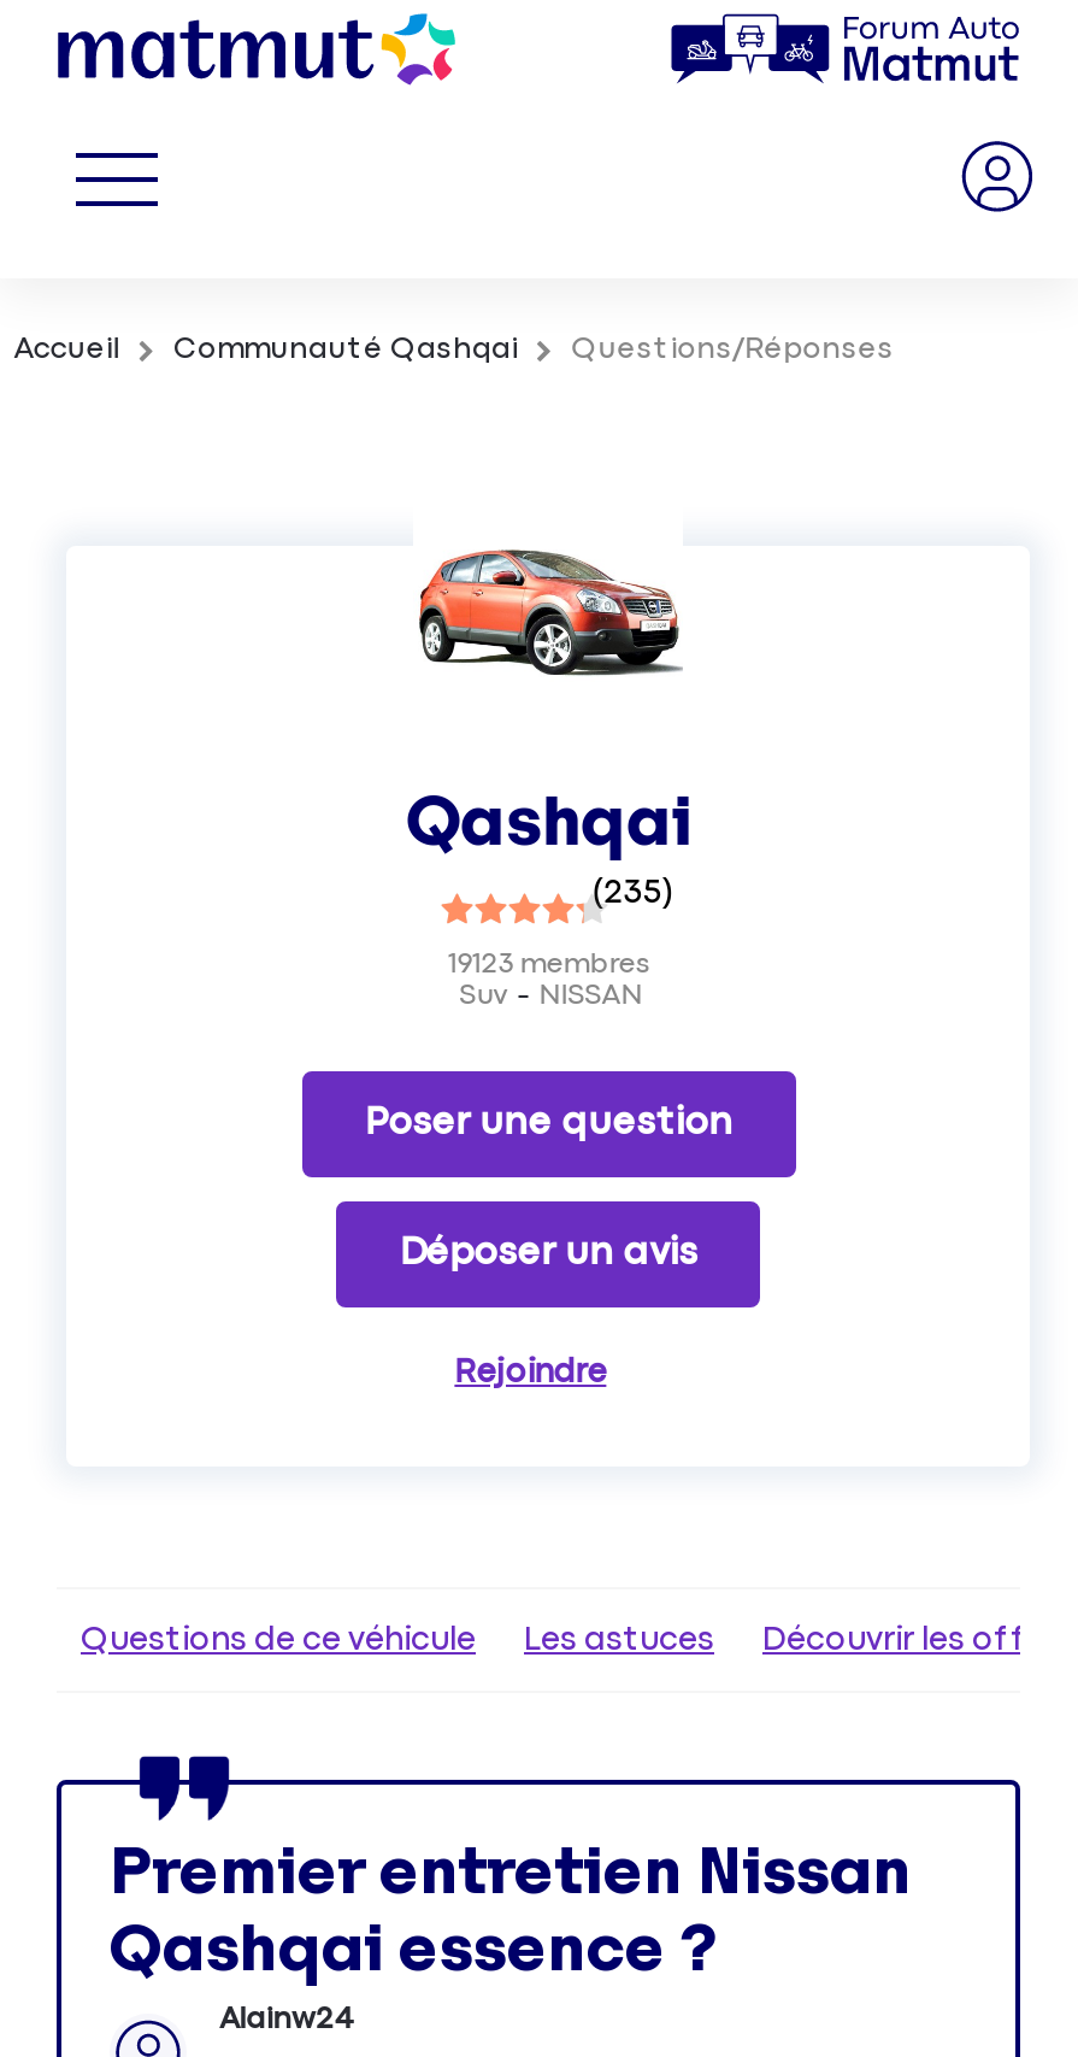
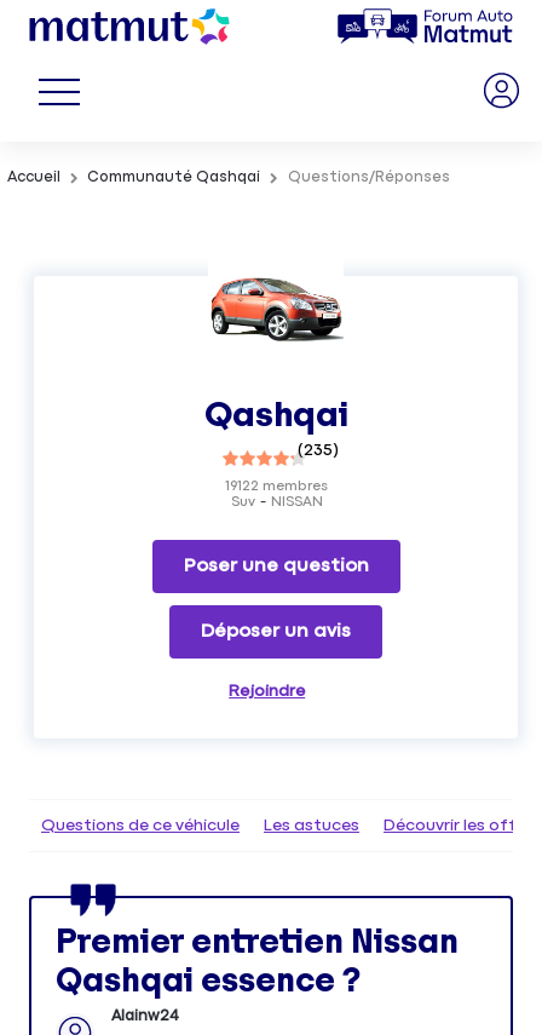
[447,950,650,979] 19123 membres -> [225,479,327,494] 19122 membres

